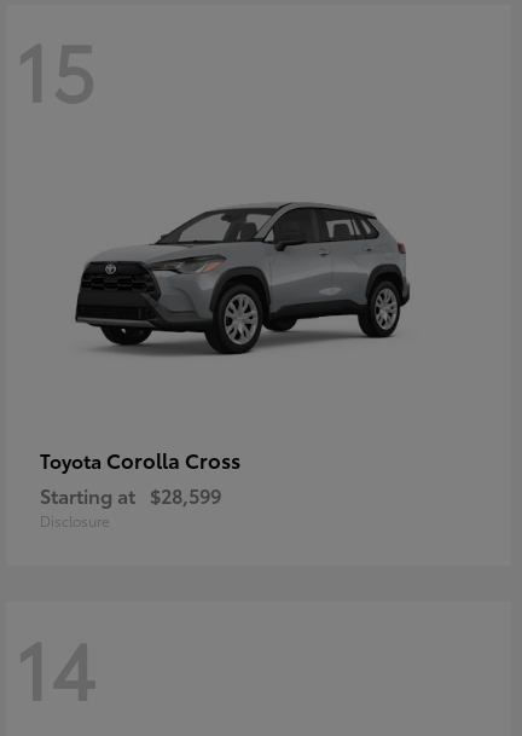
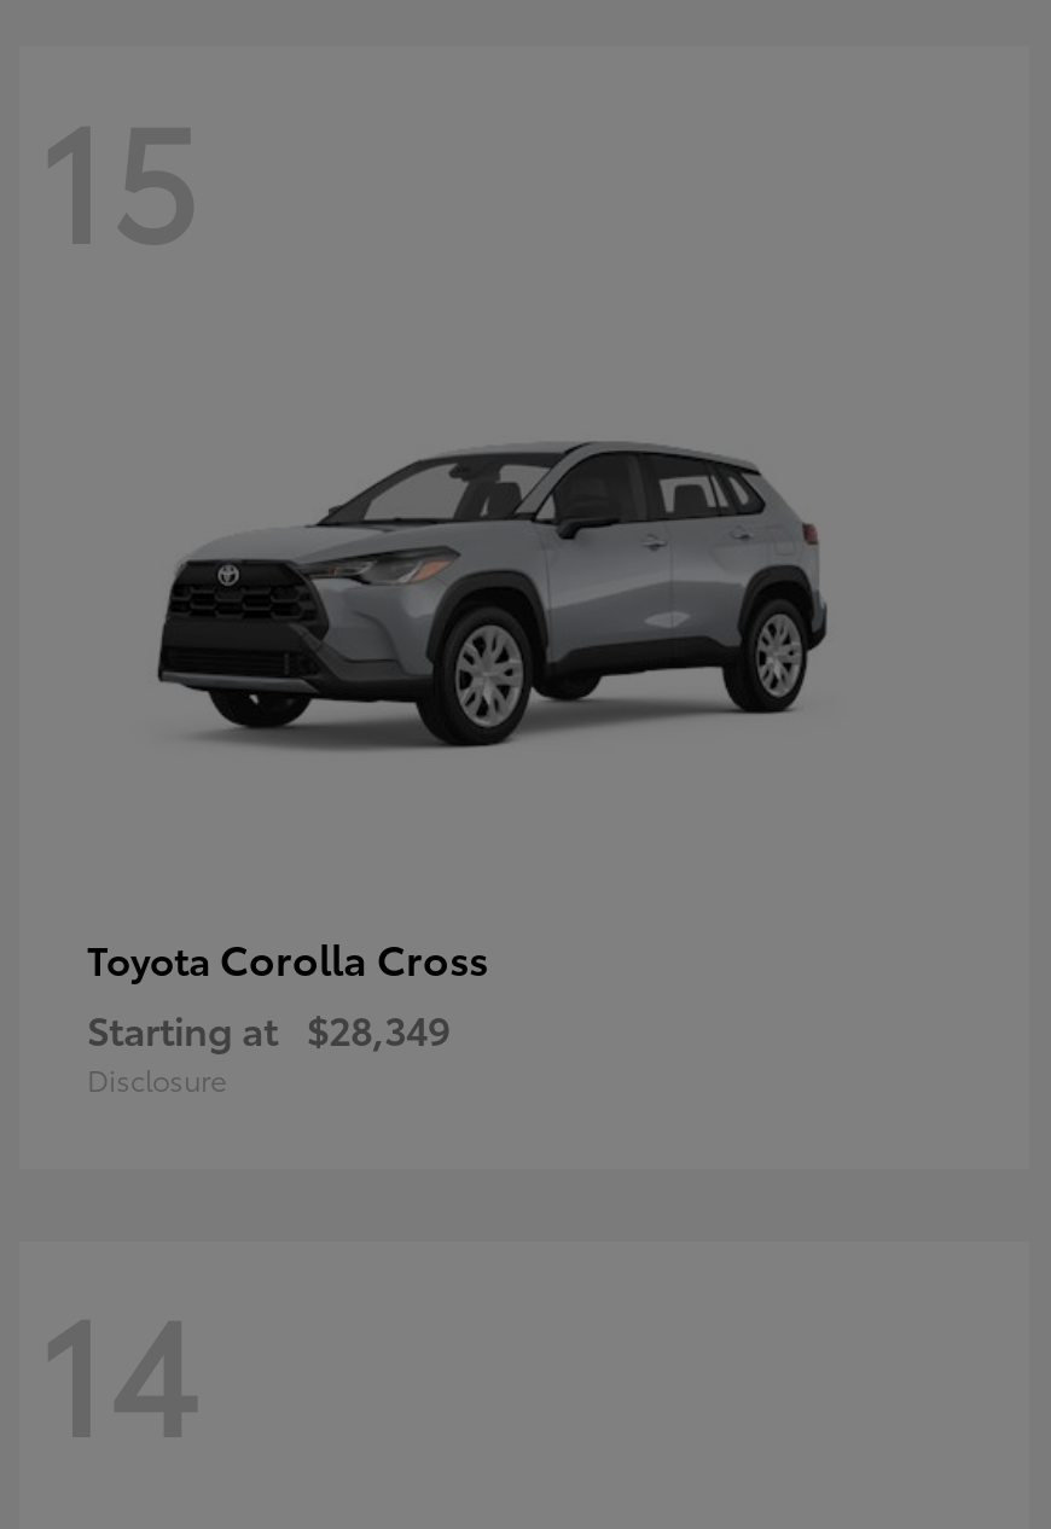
[40,481,221,509] Starting at $28,599 -> [87,999,449,1054] Starting at $28,349

